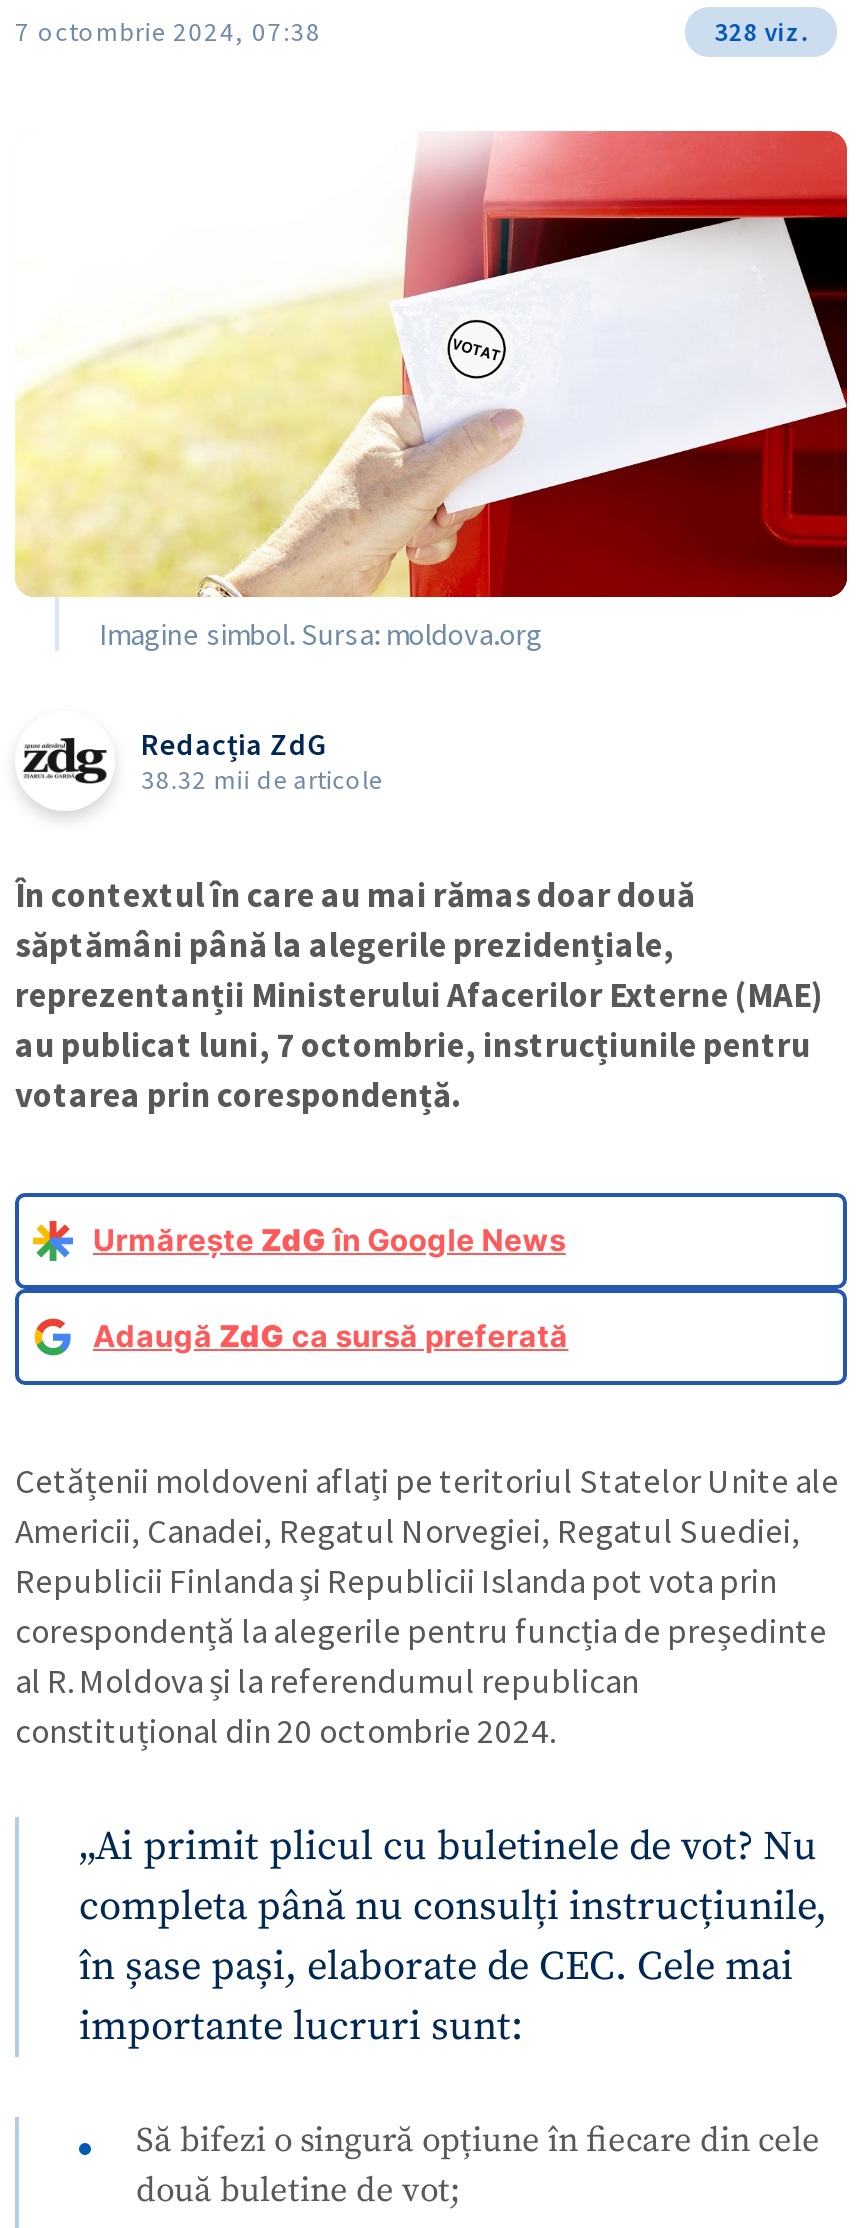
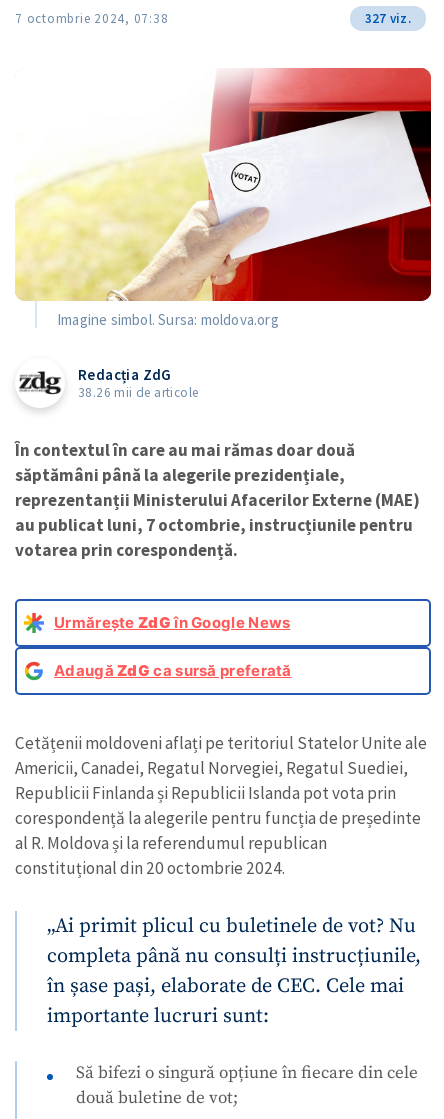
[714,14,807,48] 328 viz. -> [365,10,411,27] 327 viz.
[141,764,382,798] 38.32 mii de articole -> [78,384,198,401] 38.26 mii de articole

